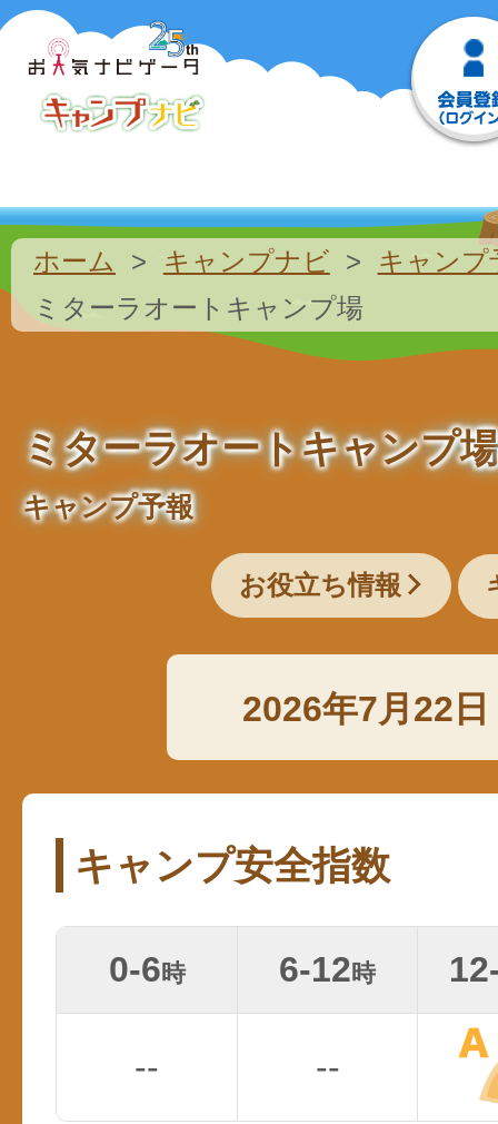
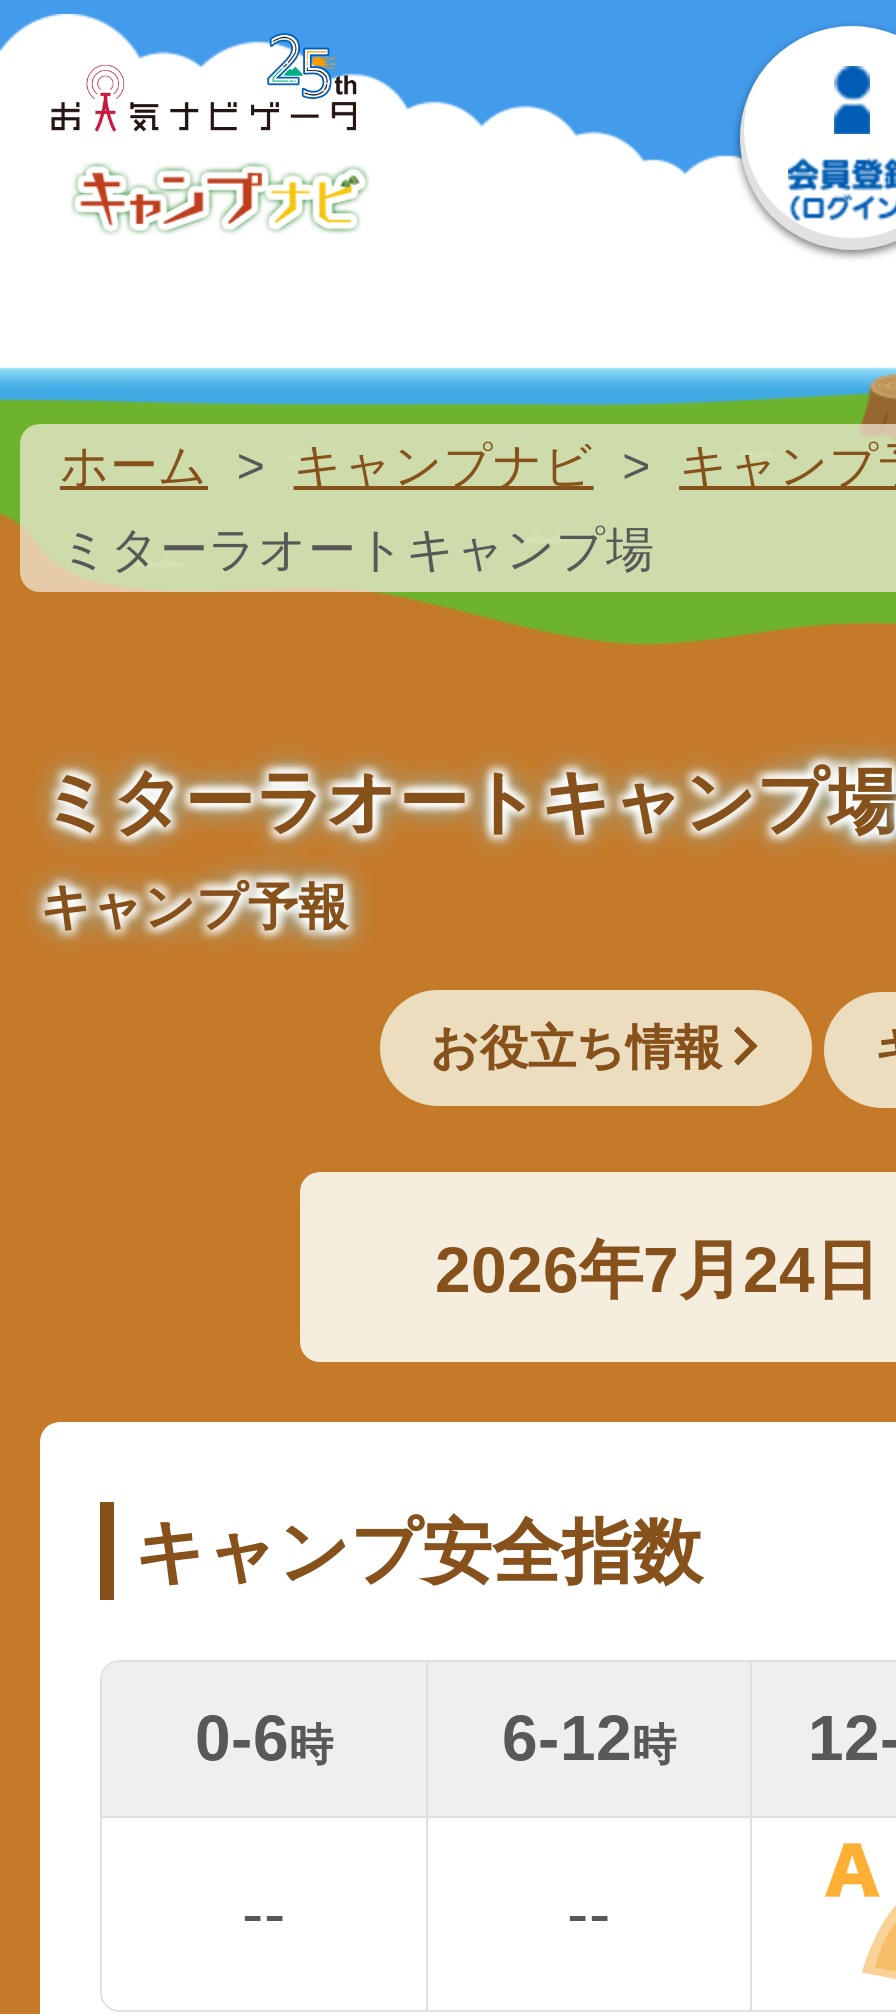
[242,689,498,729] 2026年7月22日 -> [435,1234,896,1306] 2026年7月24日

